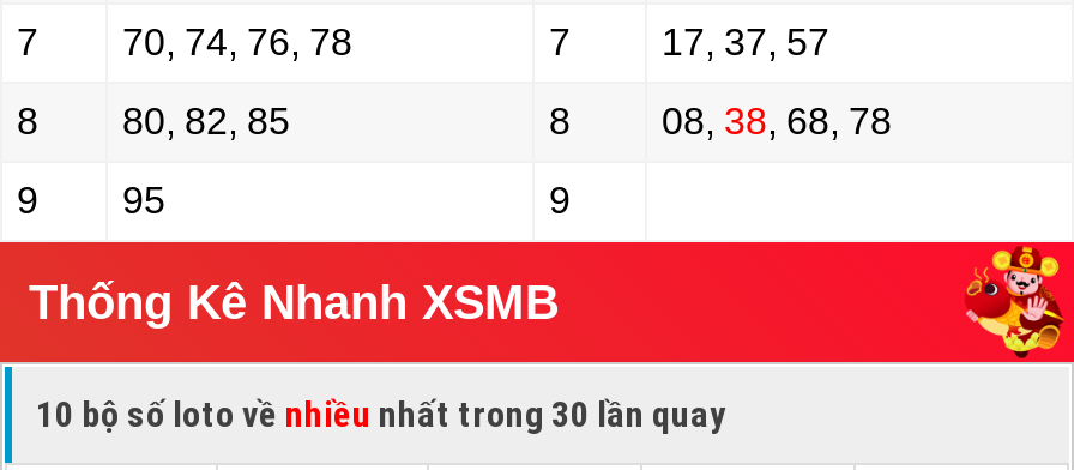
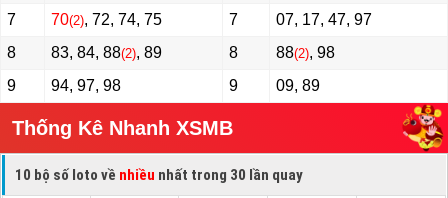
[122,22,352,63] 70, 74, 76, 78 -> [51,11,162,28] 70(2), 72, 74, 75
[662,22,829,63] 17, 37, 57 -> [276,11,372,28] 07, 17, 47, 97
[122,101,290,142] 80, 82, 85 -> [51,44,162,61] 83, 84, 88(2), 89
[662,101,892,142] 08, 38, 68, 78 -> [276,44,335,61] 88 (2), 98
[122,180,165,221] 95 -> [51,77,121,94] 94, 97, 98
none -> [276,77,320,94] 09, 89

